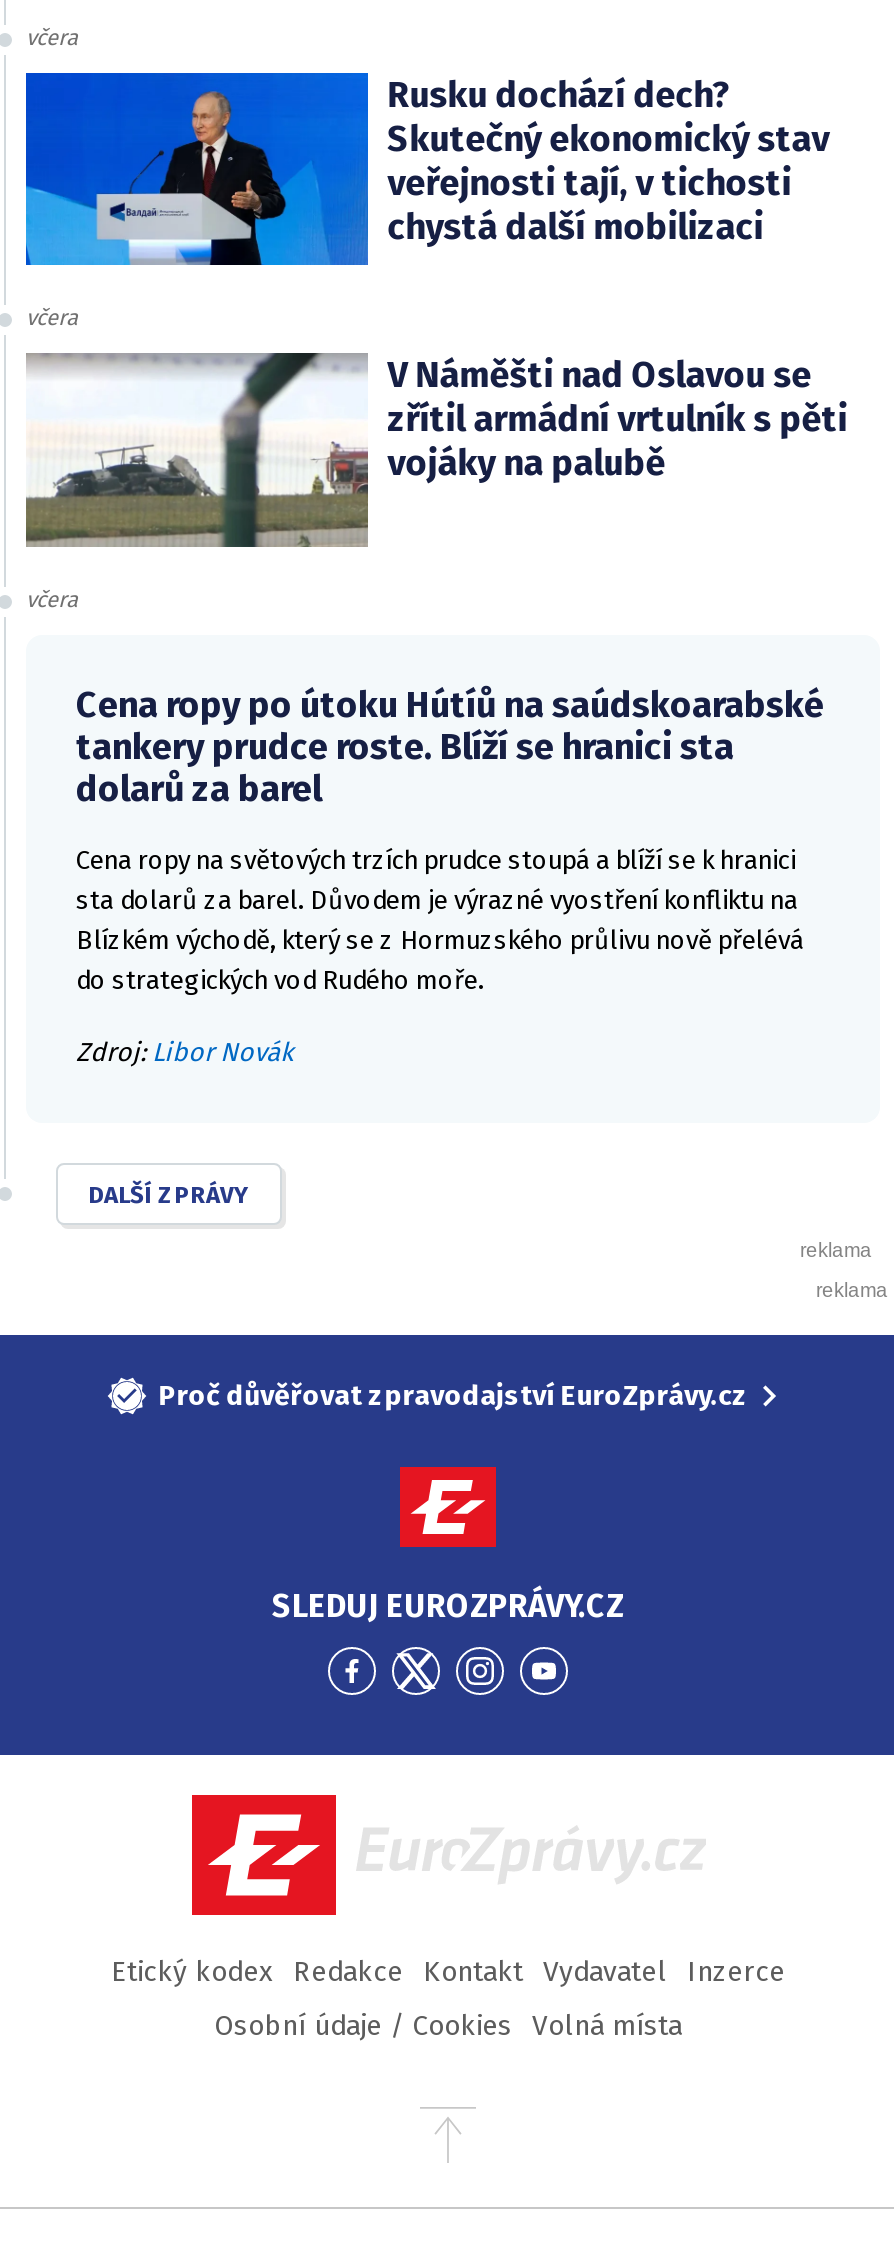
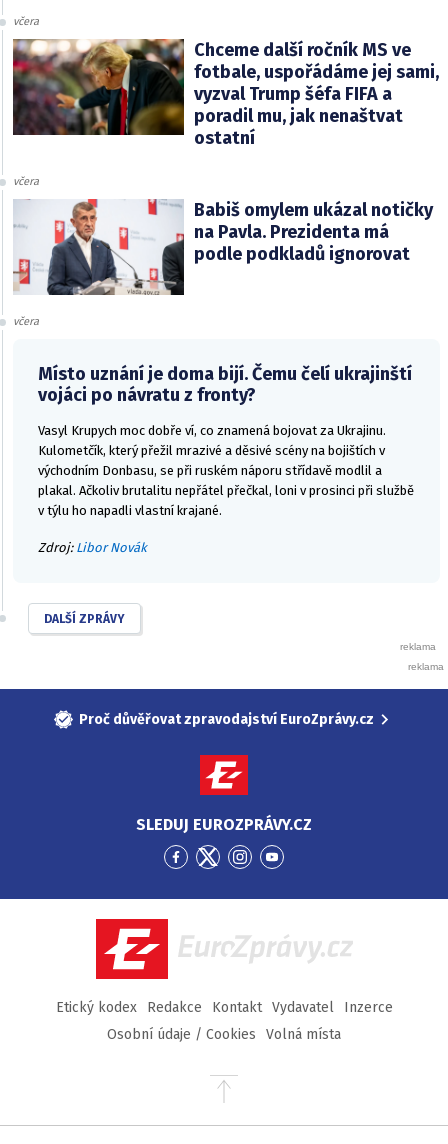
[24,71,830,267] [image] | Rusku dochází dech? | Skutečný ekonomický stav | veřejnosti tají, v tichosti | chystá další mobilizaci -> [12,38,439,149] [image] | Chceme další ročník MS ve | fotbale, uspořádáme jej sami, | vyzval Trump šéfa FIFA a | poradil mu, jak nenaštvat | ostatní
[26,351,848,549] [image] | V Náměšti nad Oslavou se | zřítil armádní vrtulník s pěti | vojáky na palubě -> [13,198,433,296] [image] | Babiš omylem ukázal notičky | na Pavla. Prezidenta má | podle podkladů ignorovat
[76,682,824,810] Cena ropy po útoku Hútíů na saúdskoarabské | tankery prudce roste. Blíží se hranici sta | dolarů za barel -> [38,363,412,406] Místo uznání je doma bijí. Čemu čelí ukrajinští | vojáci po návratu z fronty?
[76,844,804,994] Cena ropy na světových trzích prudce stoupá a blíží se k hranici | sta dolarů za barel. Důvodem je výrazné vyostření konfliktu na | Blízkém východě, který se z Hormuzského průlivu nově přelévá | do strategických vod Rudého moře. -> [38,423,414,518] Vasyl Krupych moc dobře ví, co znamená bojovat za Ukrajinu. | Kulometčík, který přežil mrazivé a děsivé scény na bojištích v | východním Donbasu, se při ruském náporu střídavě modlil a | plakal. Ačkoliv brutalitu nepřátel přečkal, loni v prosinci při službě | v týlu ho napadli vlastní krajané.

